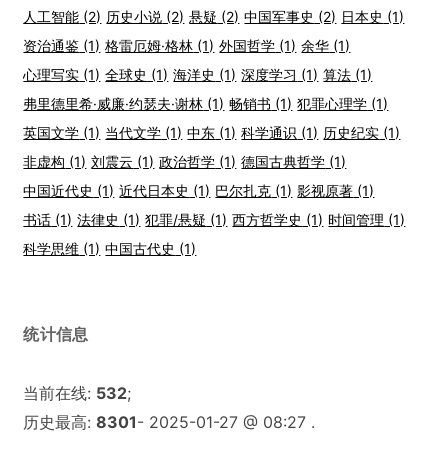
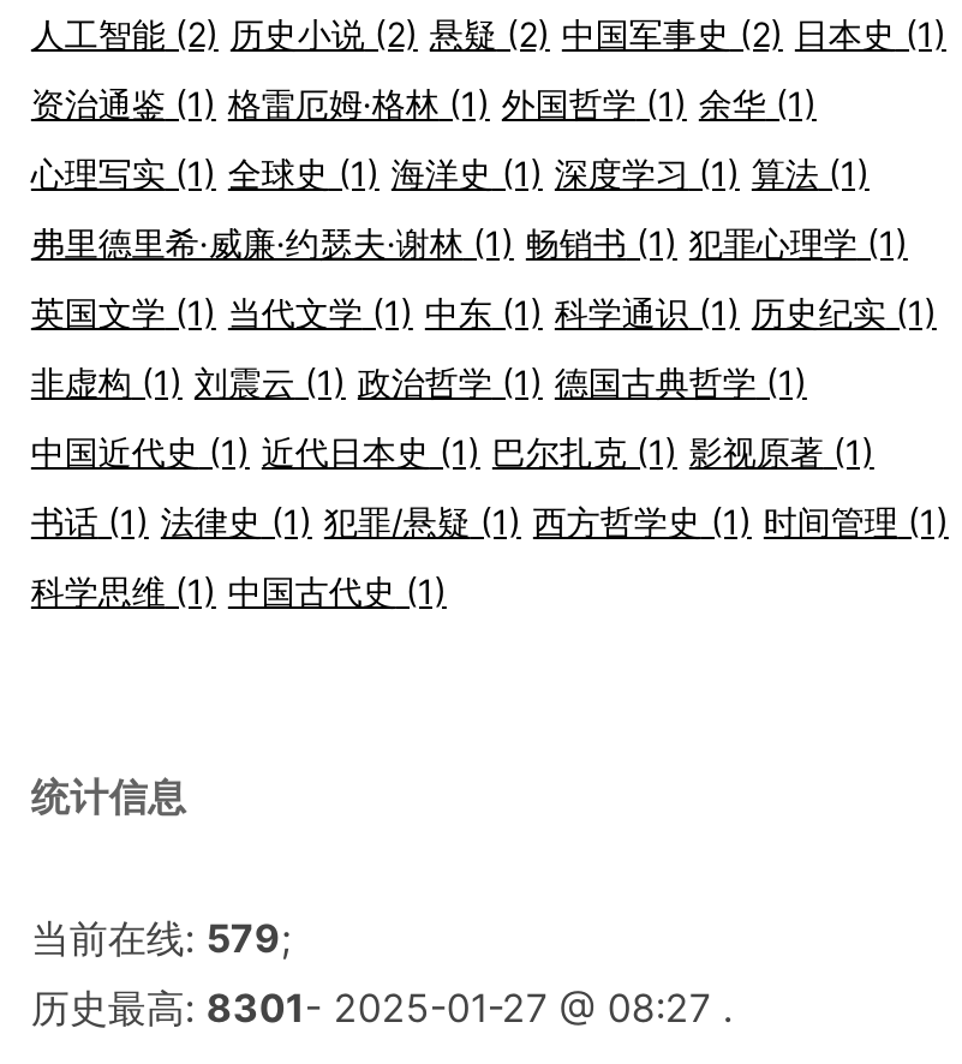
[23,383,131,403] 当前在线: 532; -> [31,914,290,962] 当前在线: 579;

